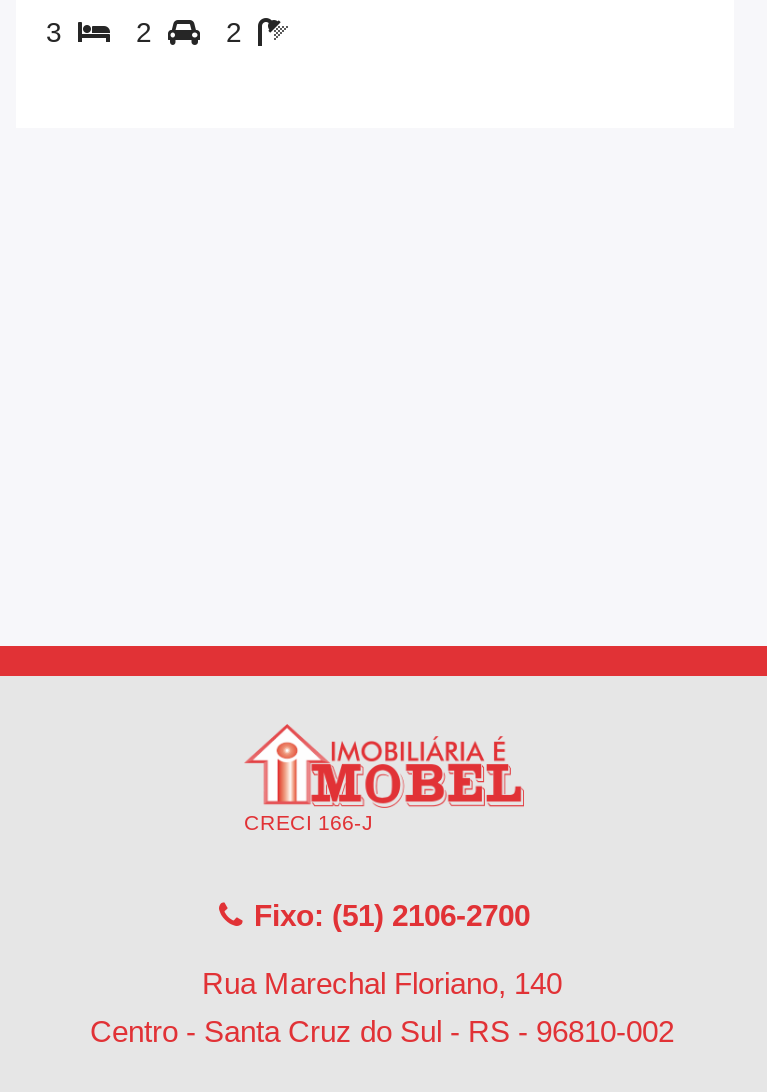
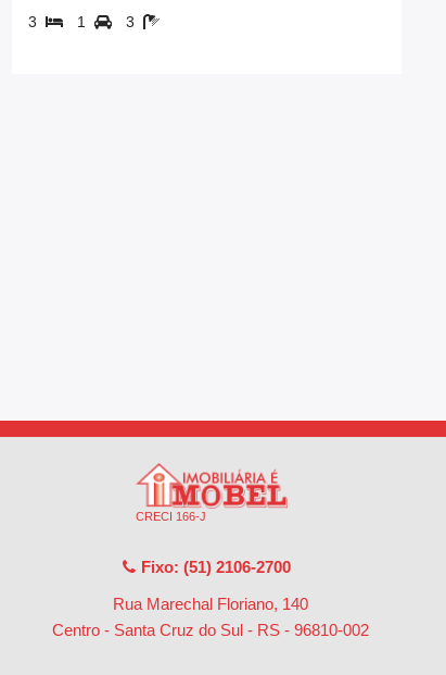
[136,15,160,47] 2 -> [77,13,90,30] 1
[226,15,250,47] 2 -> [126,13,139,30] 3

